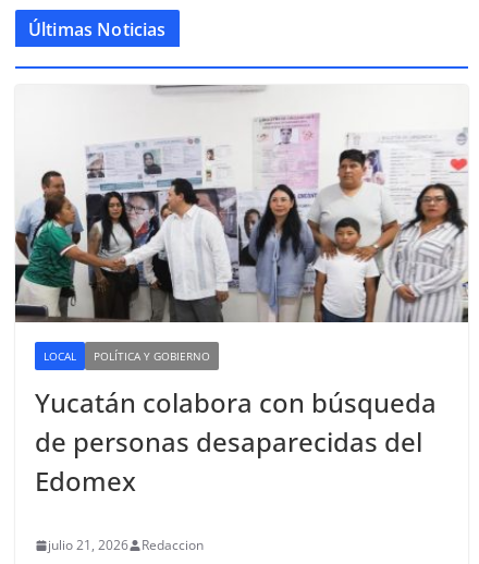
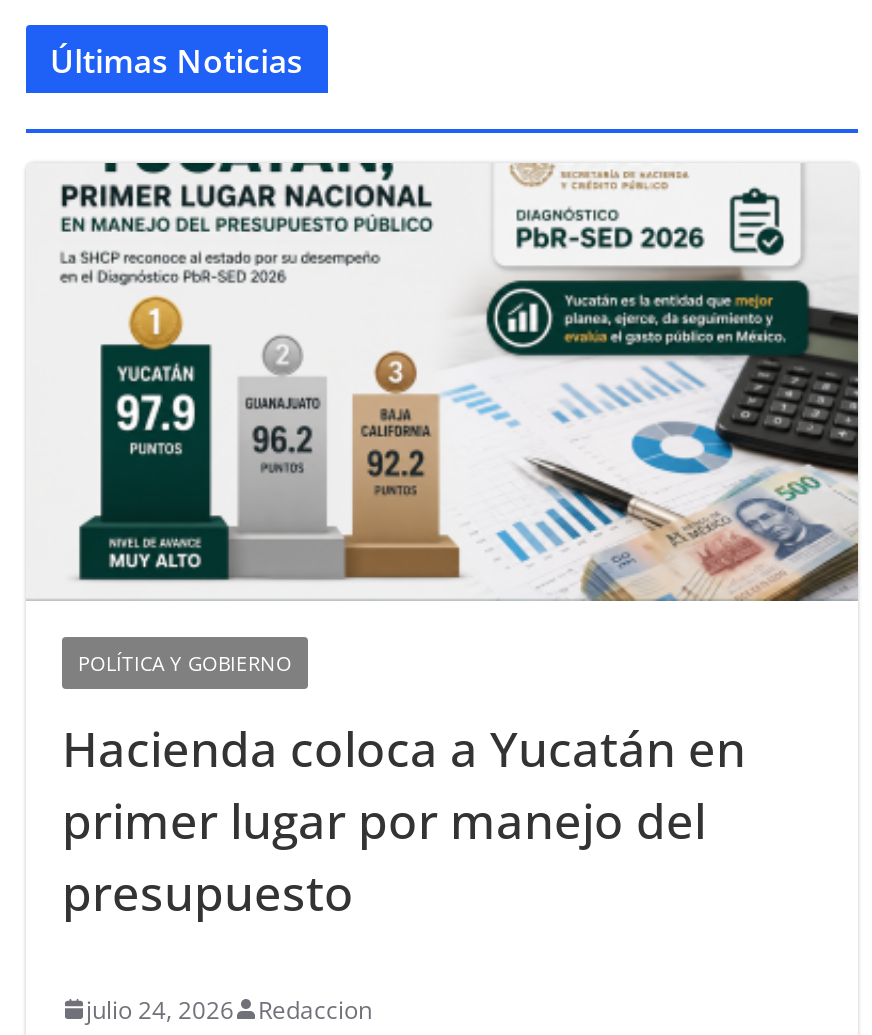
[14,84,468,323] [image] -> [26,161,860,603] [image]
[44,349,76,364] LOCAL -> none
[35,385,437,499] Yucatán colabora con búsqueda | de personas desaparecidas del | Edomex -> [62,714,746,924] Hacienda coloca a Yucatán en | primer lugar por manejo del | presupuesto
[48,536,204,555] julio 21, 2026 Redaccion -> [86,992,372,1026] julio 24, 2026 Redaccion

